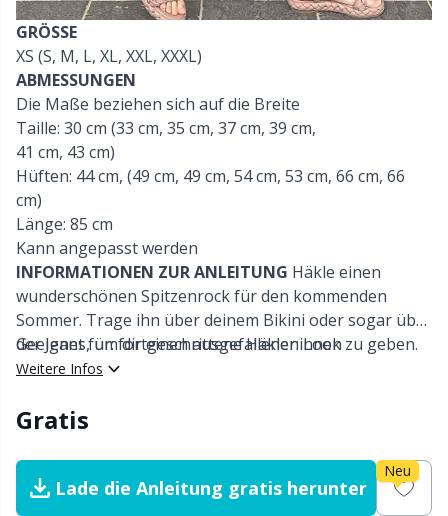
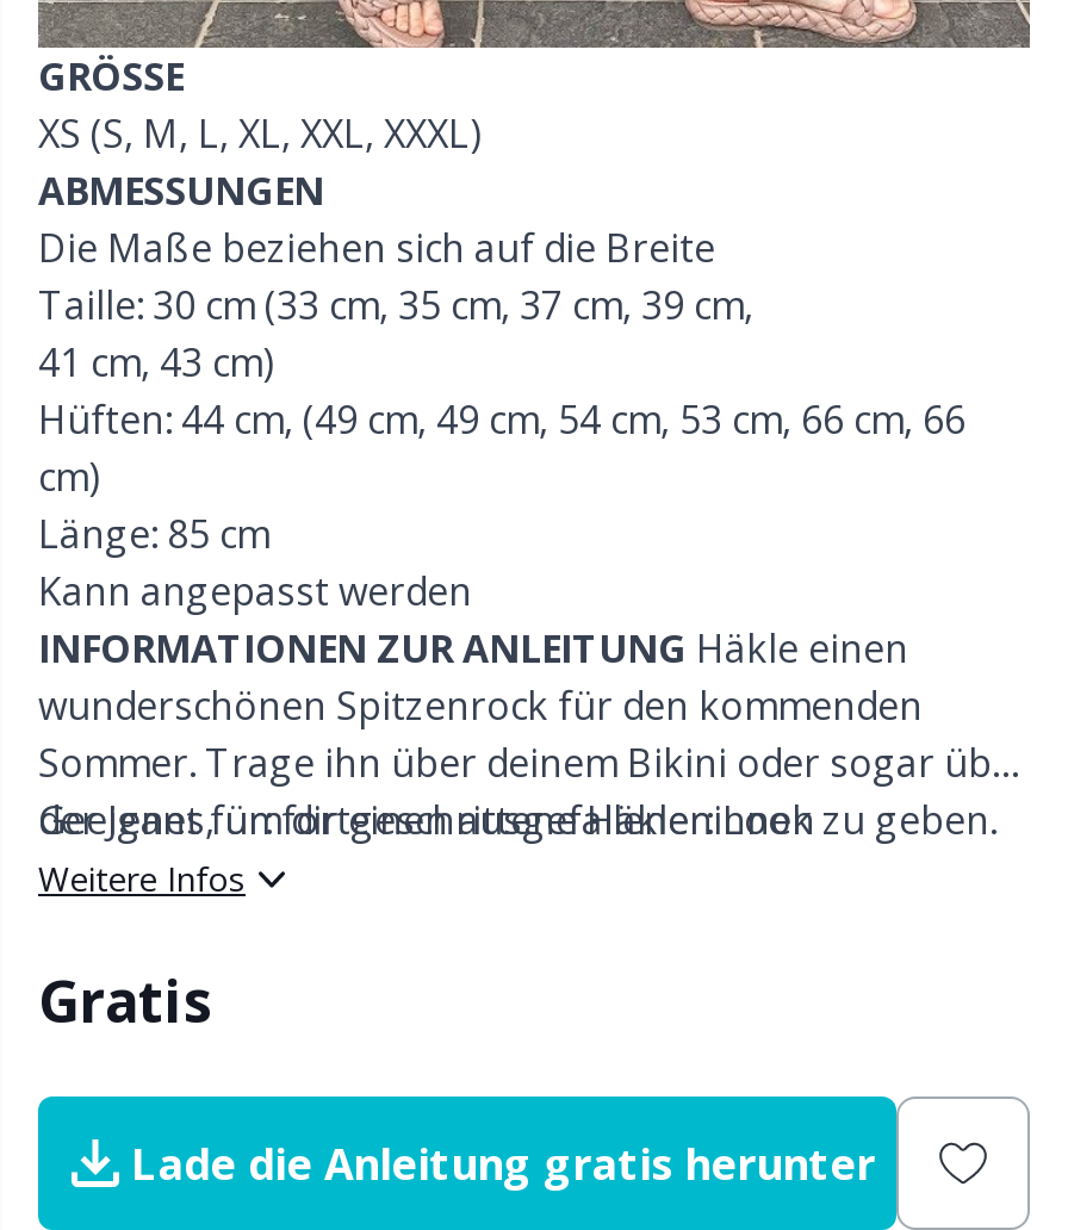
[384,461,411,480] Neu -> none

